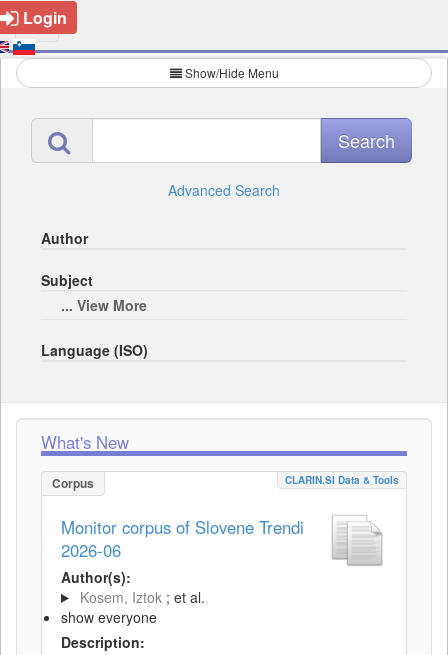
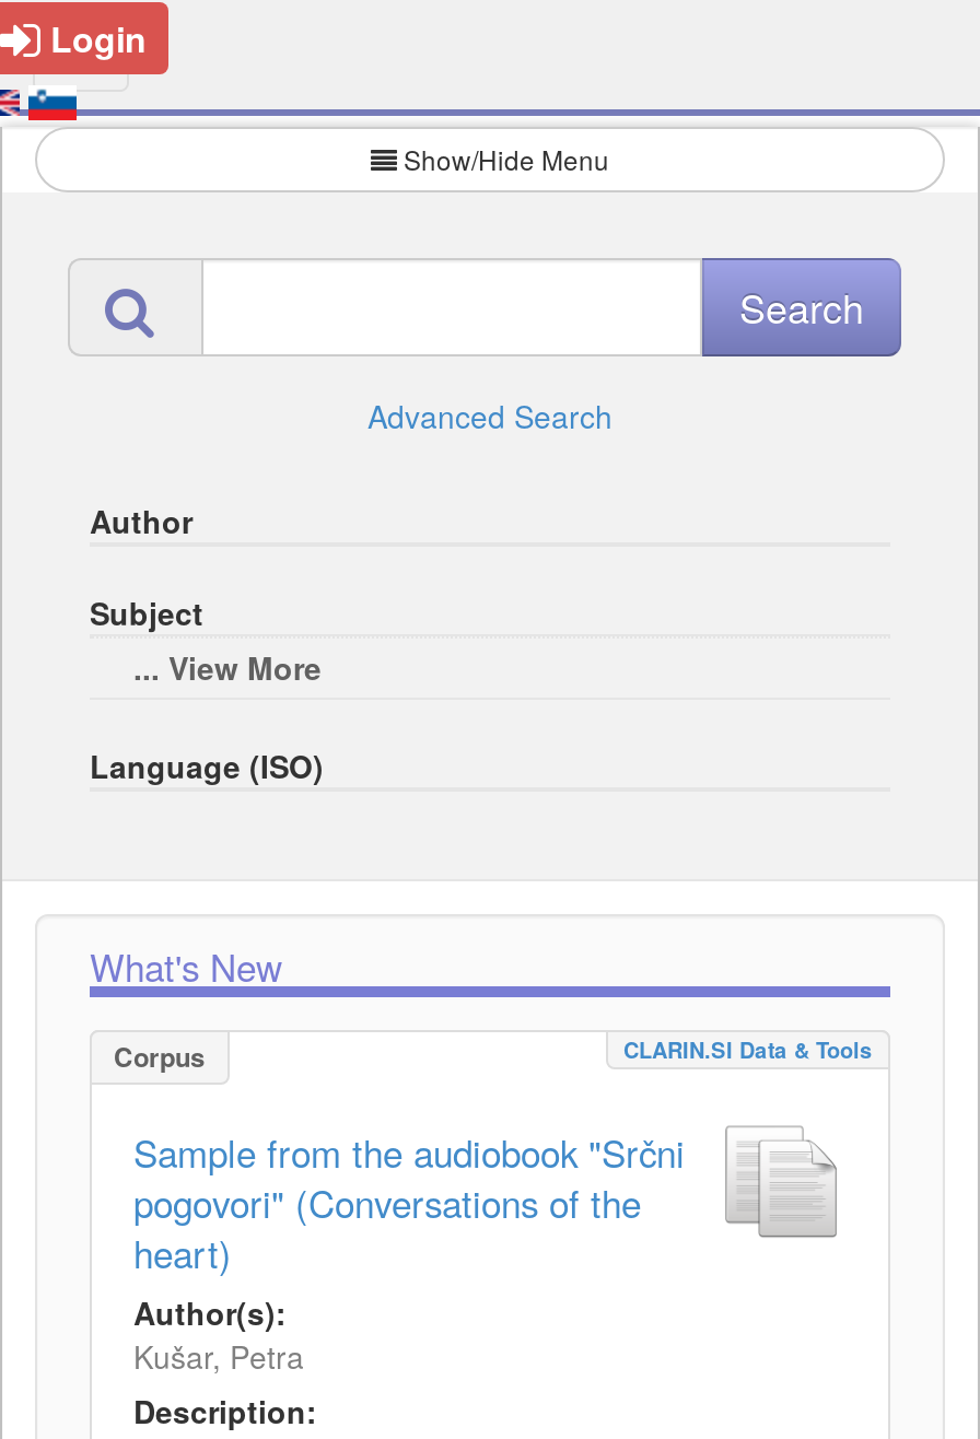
[61,515,304,562] Monitor corpus of Slovene Trendi | 2026-06 -> [133,1126,685,1279] Sample from the audiobook "Srčni | pogovori" (Conversations of the | heart)
moved [61,567,131,587] -> [133,1290,287,1334]: Author(s):
[61,587,205,627] Kosem, Iztok ; et al. | show everyone -> [133,1334,304,1378] Kušar, Petra

